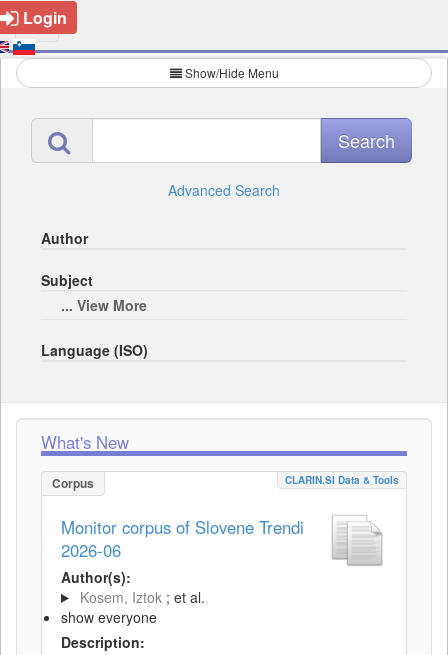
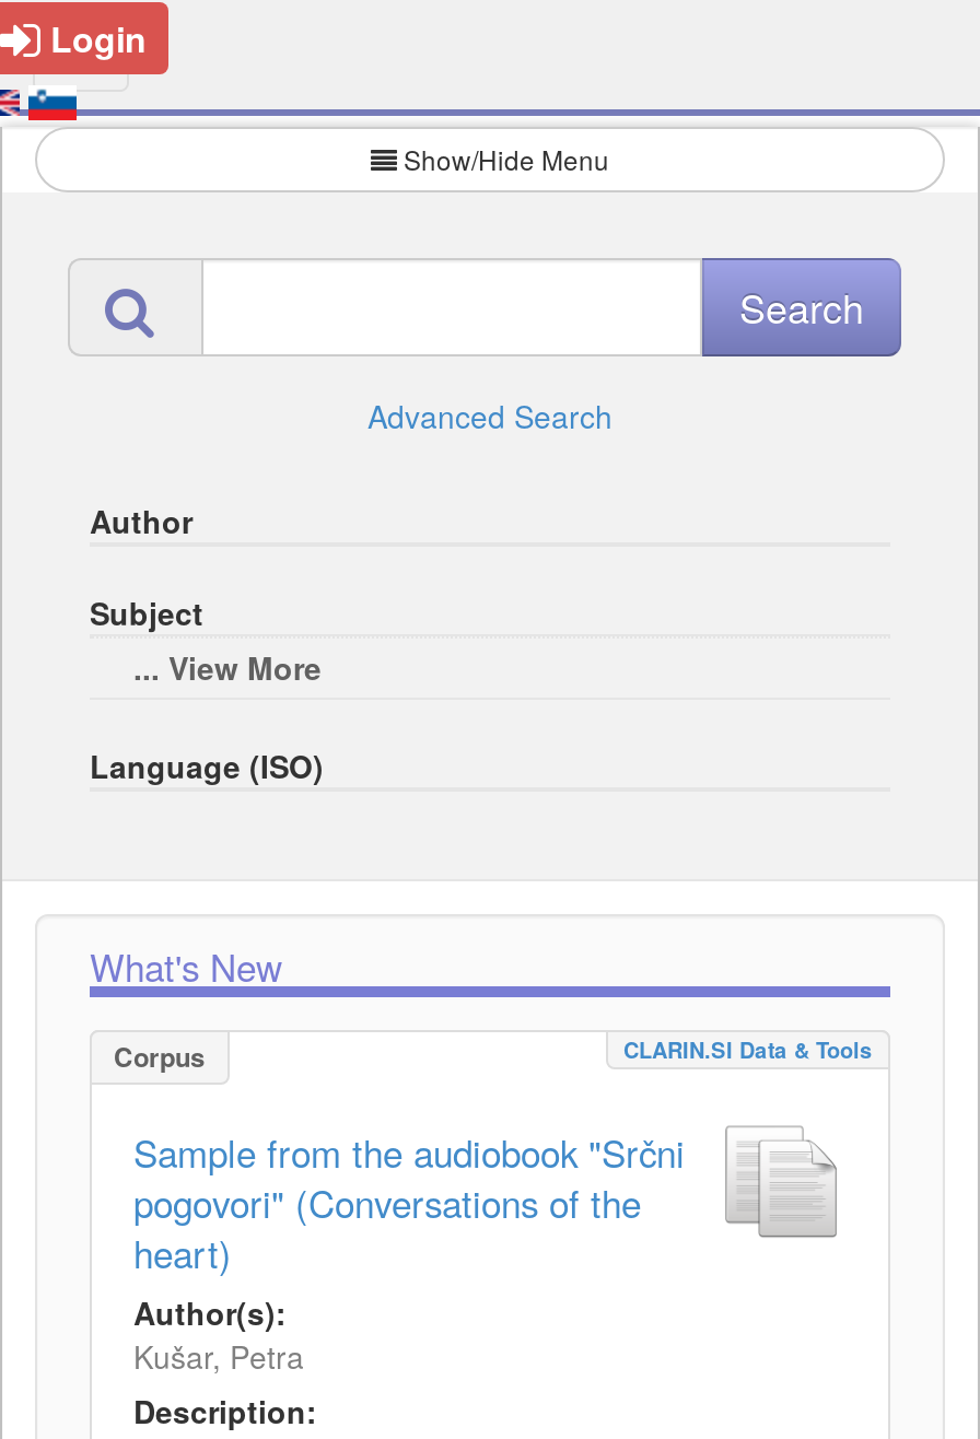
[61,515,304,562] Monitor corpus of Slovene Trendi | 2026-06 -> [133,1126,685,1279] Sample from the audiobook "Srčni | pogovori" (Conversations of the | heart)
moved [61,567,131,587] -> [133,1290,287,1334]: Author(s):
[61,587,205,627] Kosem, Iztok ; et al. | show everyone -> [133,1334,304,1378] Kušar, Petra

